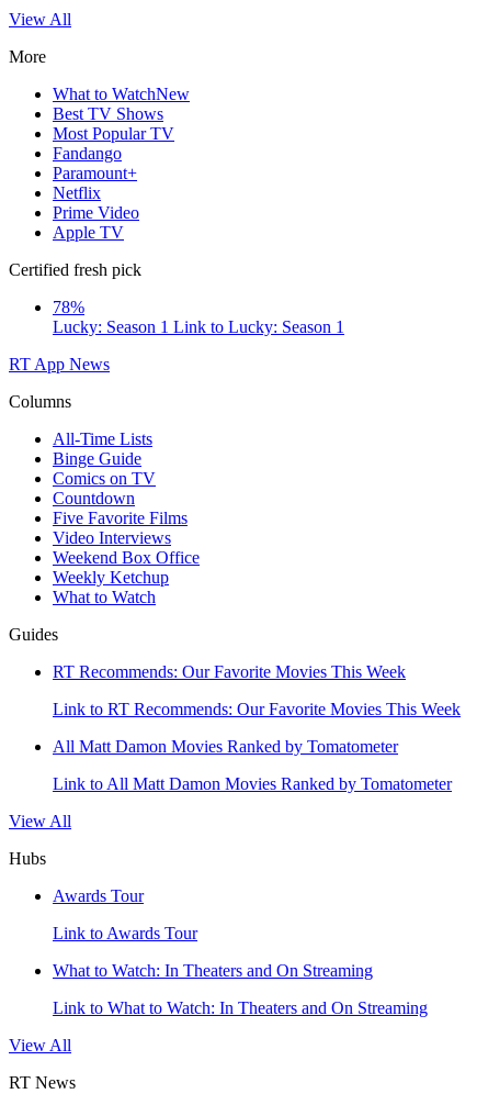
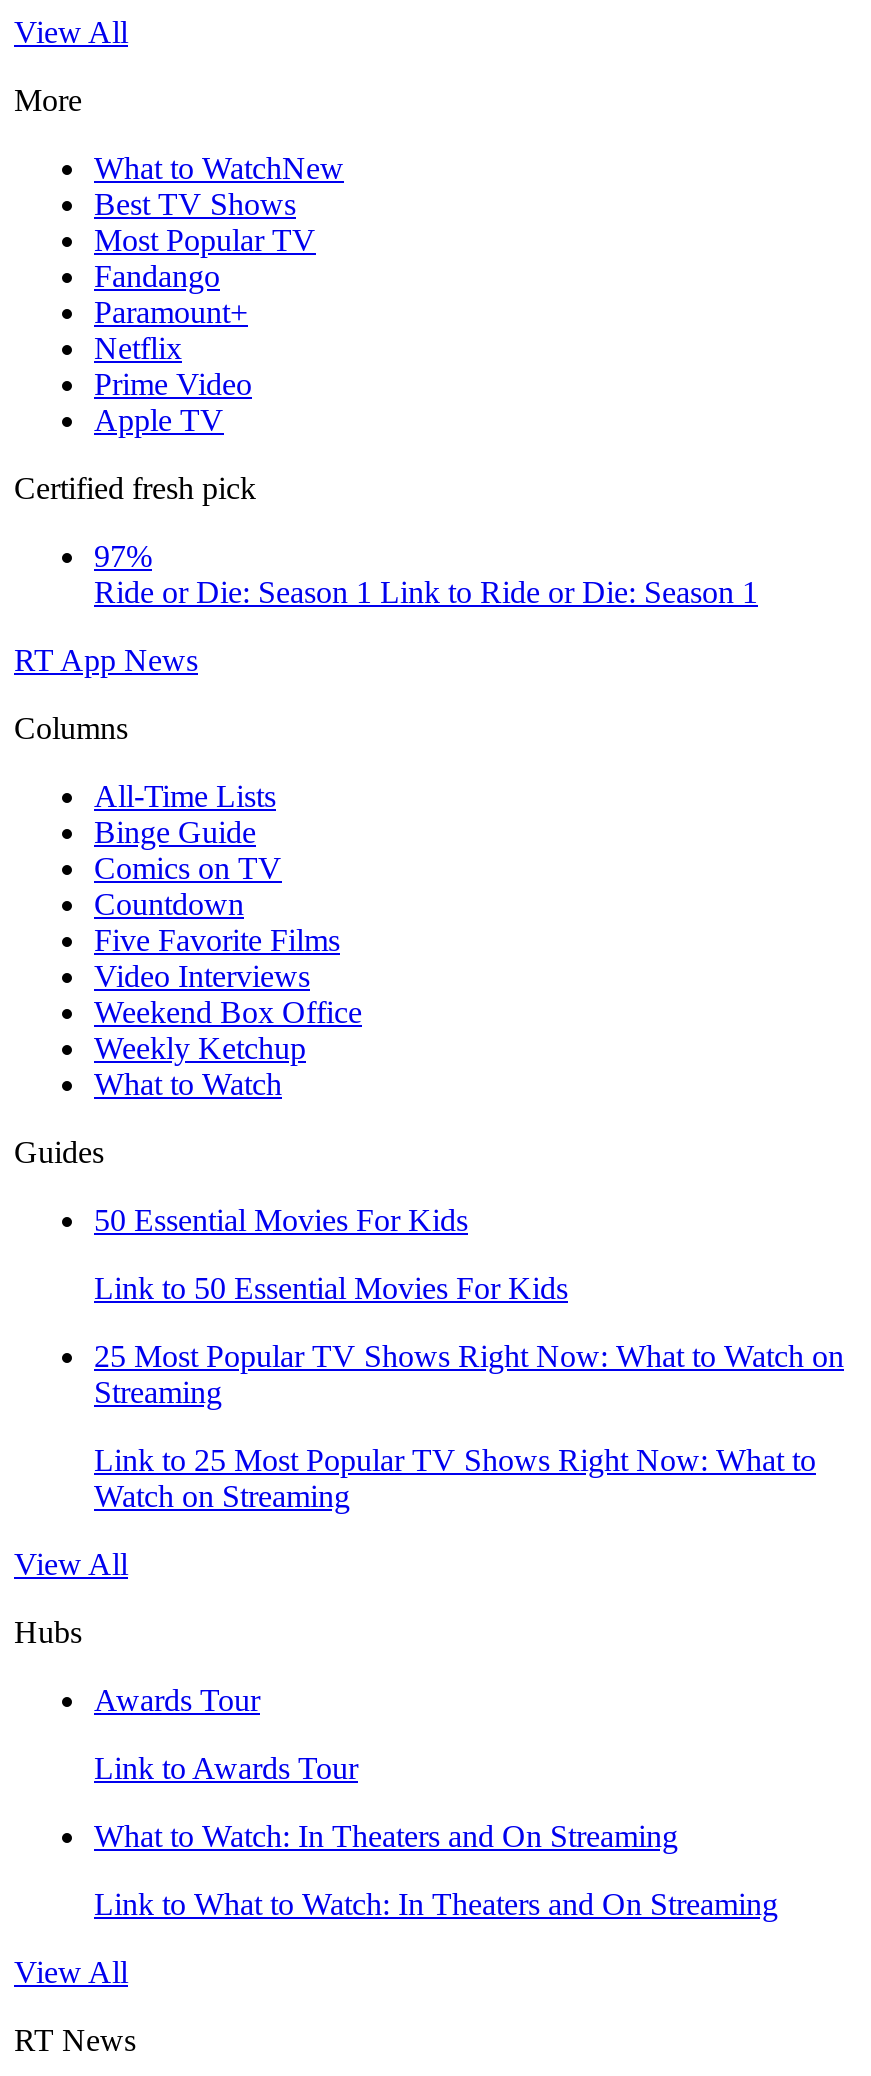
[53,298,344,336] 78% | Lucky: Season 1 Link to Lucky: Season 1 -> [94,539,758,609] 97% | Ride or Die: Season 1 Link to Ride or Die: Season 1
[53,662,406,681] RT Recommends: Our Favorite Movies This Week -> [94,1203,468,1237] 50 Essential Movies For Kids
[53,700,461,718] Link to RT Recommends: Our Favorite Movies This Week -> [94,1271,568,1305] Link to 50 Essential Movies For Kids
[53,737,398,756] All Matt Damon Movies Ranked by Tomatometer -> [94,1339,844,1409] 25 Most Popular TV Shows Right Now: What to Watch on | Streaming
[53,774,452,793] Link to All Matt Damon Movies Ranked by Tomatometer -> [94,1443,816,1513] Link to 25 Most Popular TV Shows Right Now: What to | Watch on Streaming

